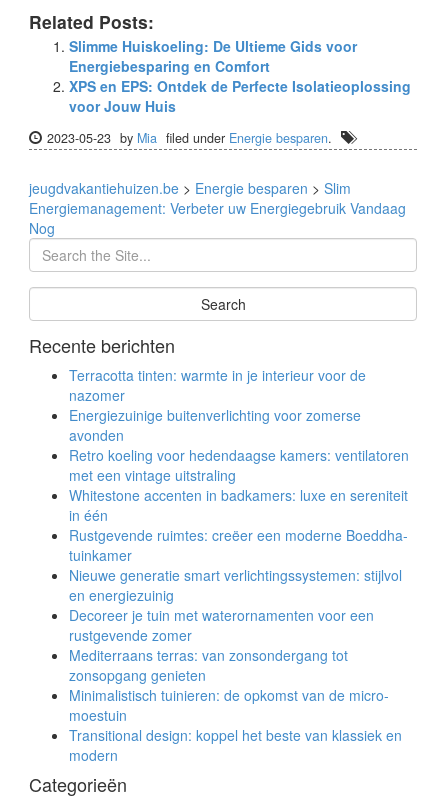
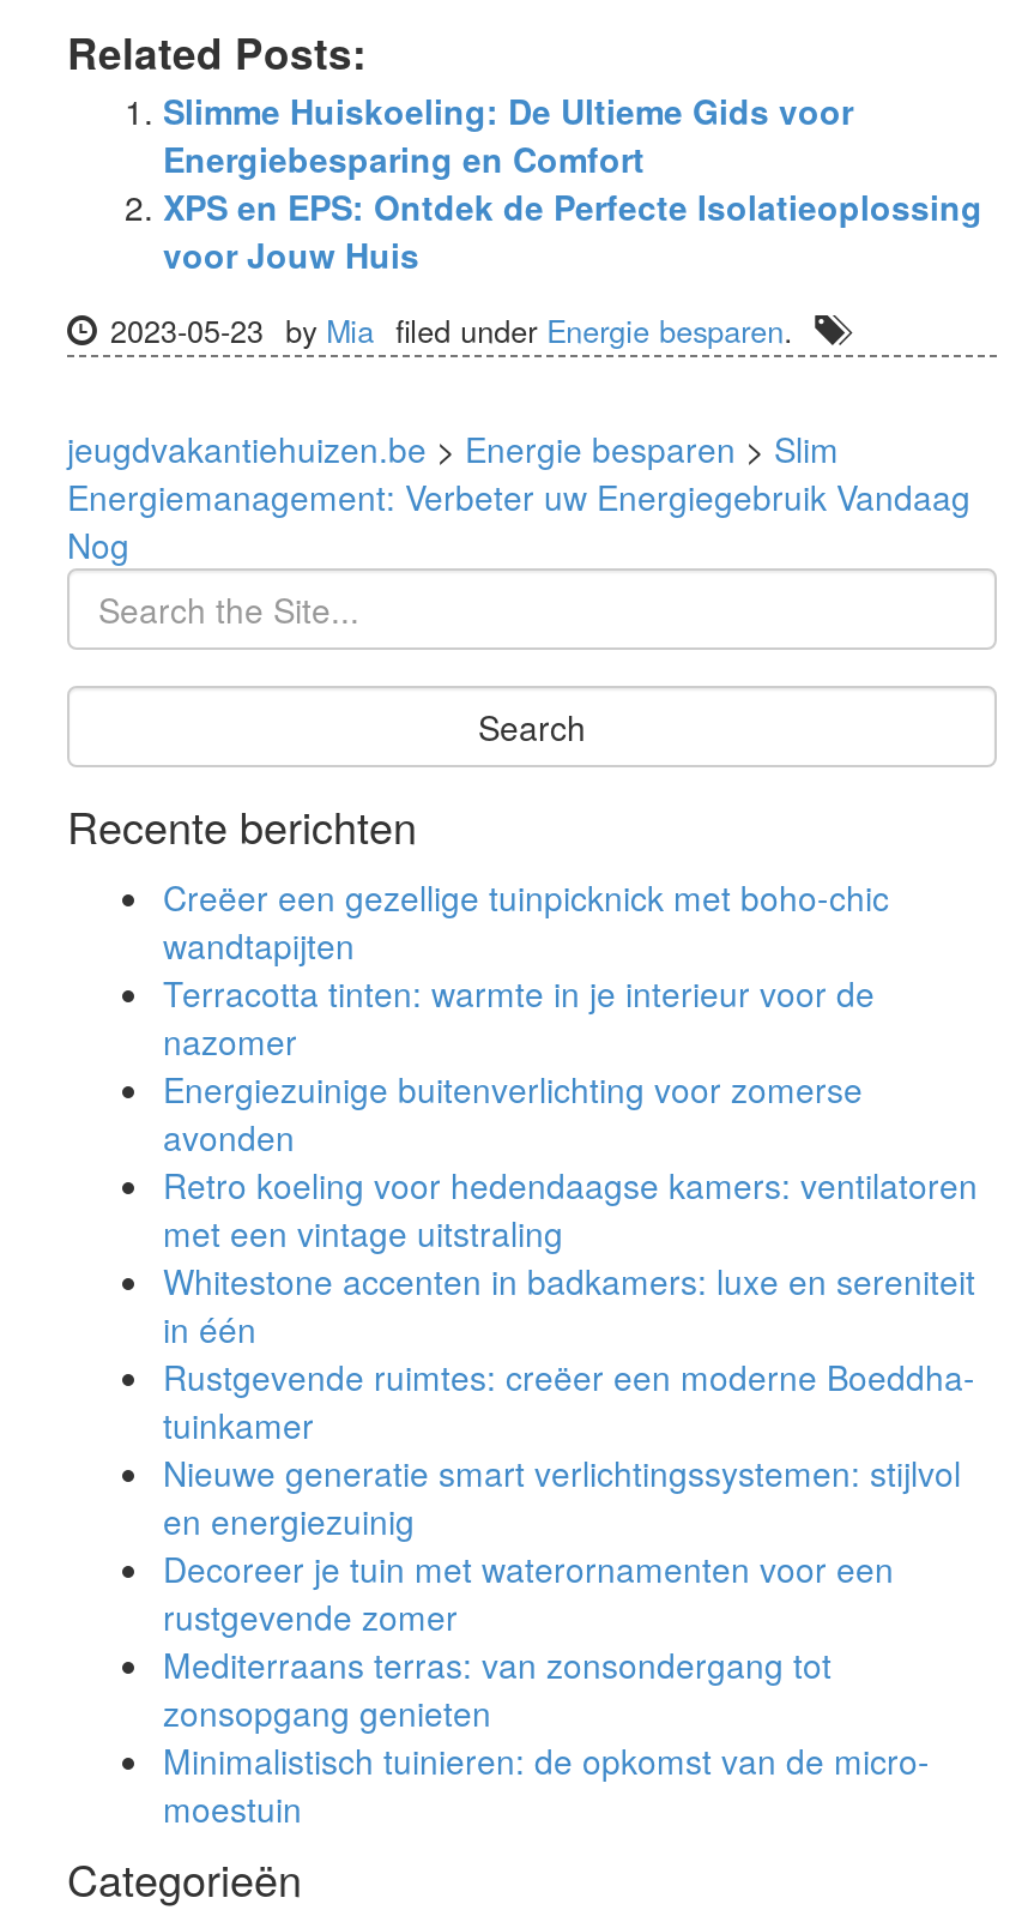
none -> [163,874,889,970] Creëer een gezellige tuinpicknick met boho-chic | wandtapijten
moved [69,365,409,725] -> [163,970,978,1834]: Terracotta tinten: warmte in je interieur voor de | nazomer | Energiezuinige buitenverlichting voor zomerse | ... | Minimalistisch tuinieren: de opkomst van de micro- | moestuin
[69,725,402,765] Transitional design: koppel het beste van klassiek en | modern -> none

